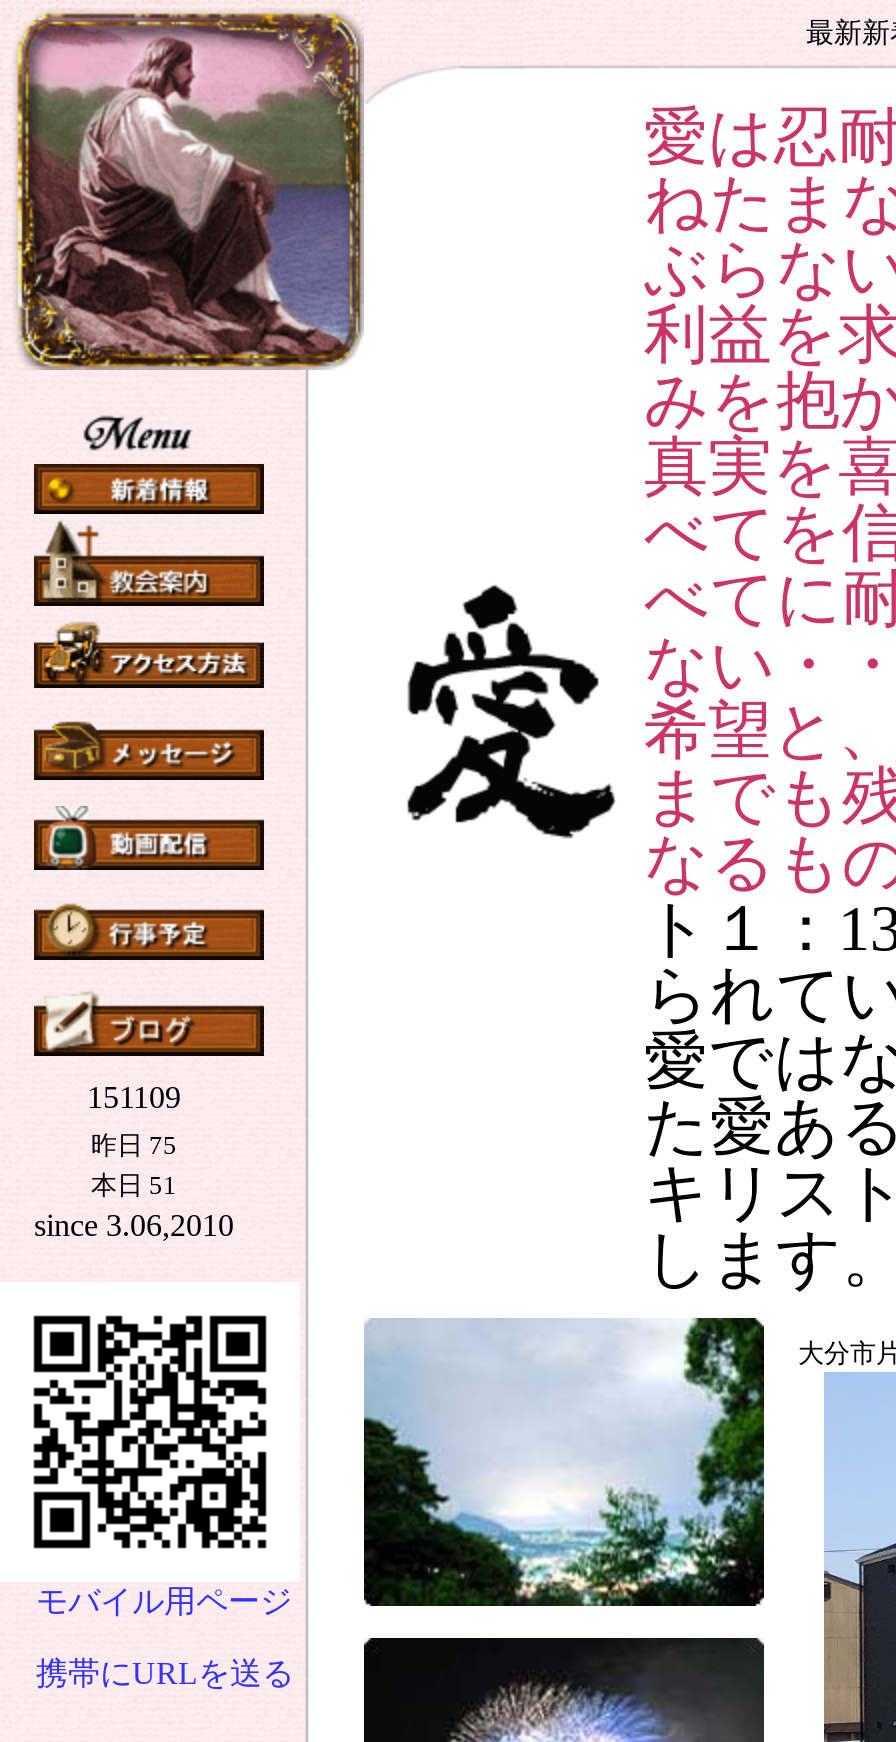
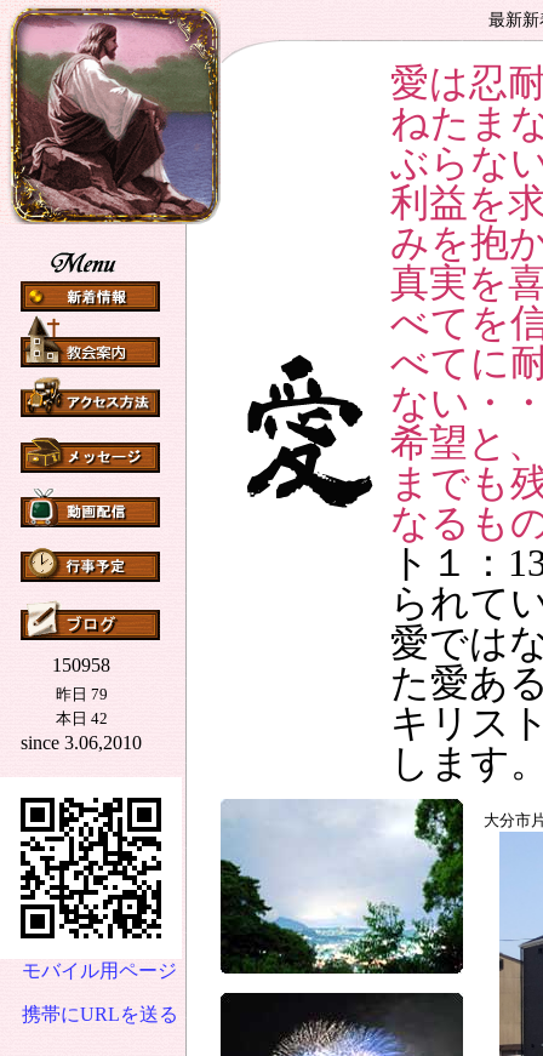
[87,1080,181,1114] 151109 -> [52,655,110,675] 150958
[91,1130,177,1160] 昨日 75 -> [55,685,107,703] 昨日 79
[91,1170,177,1200] 本日 51 -> [55,709,107,727] 本日 42

